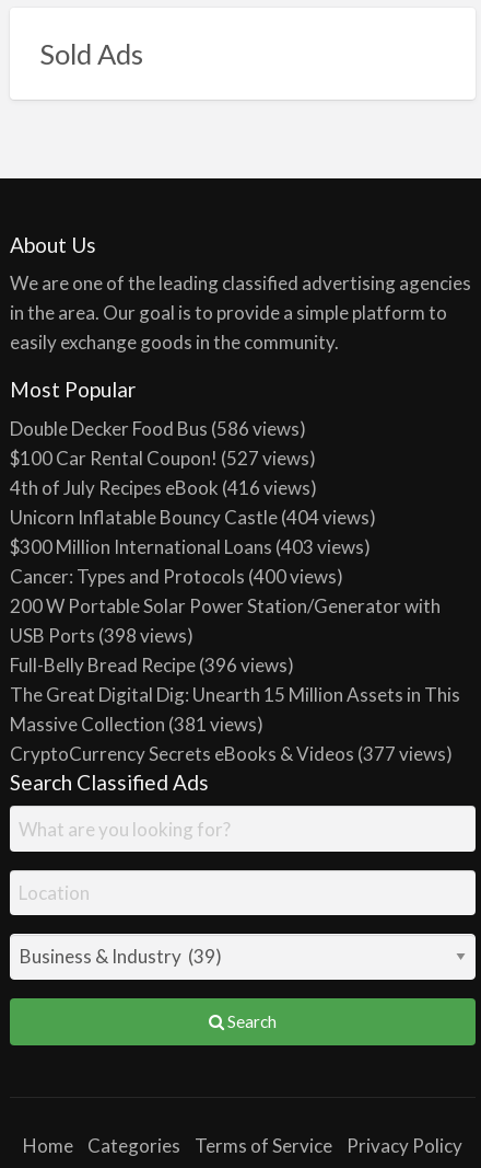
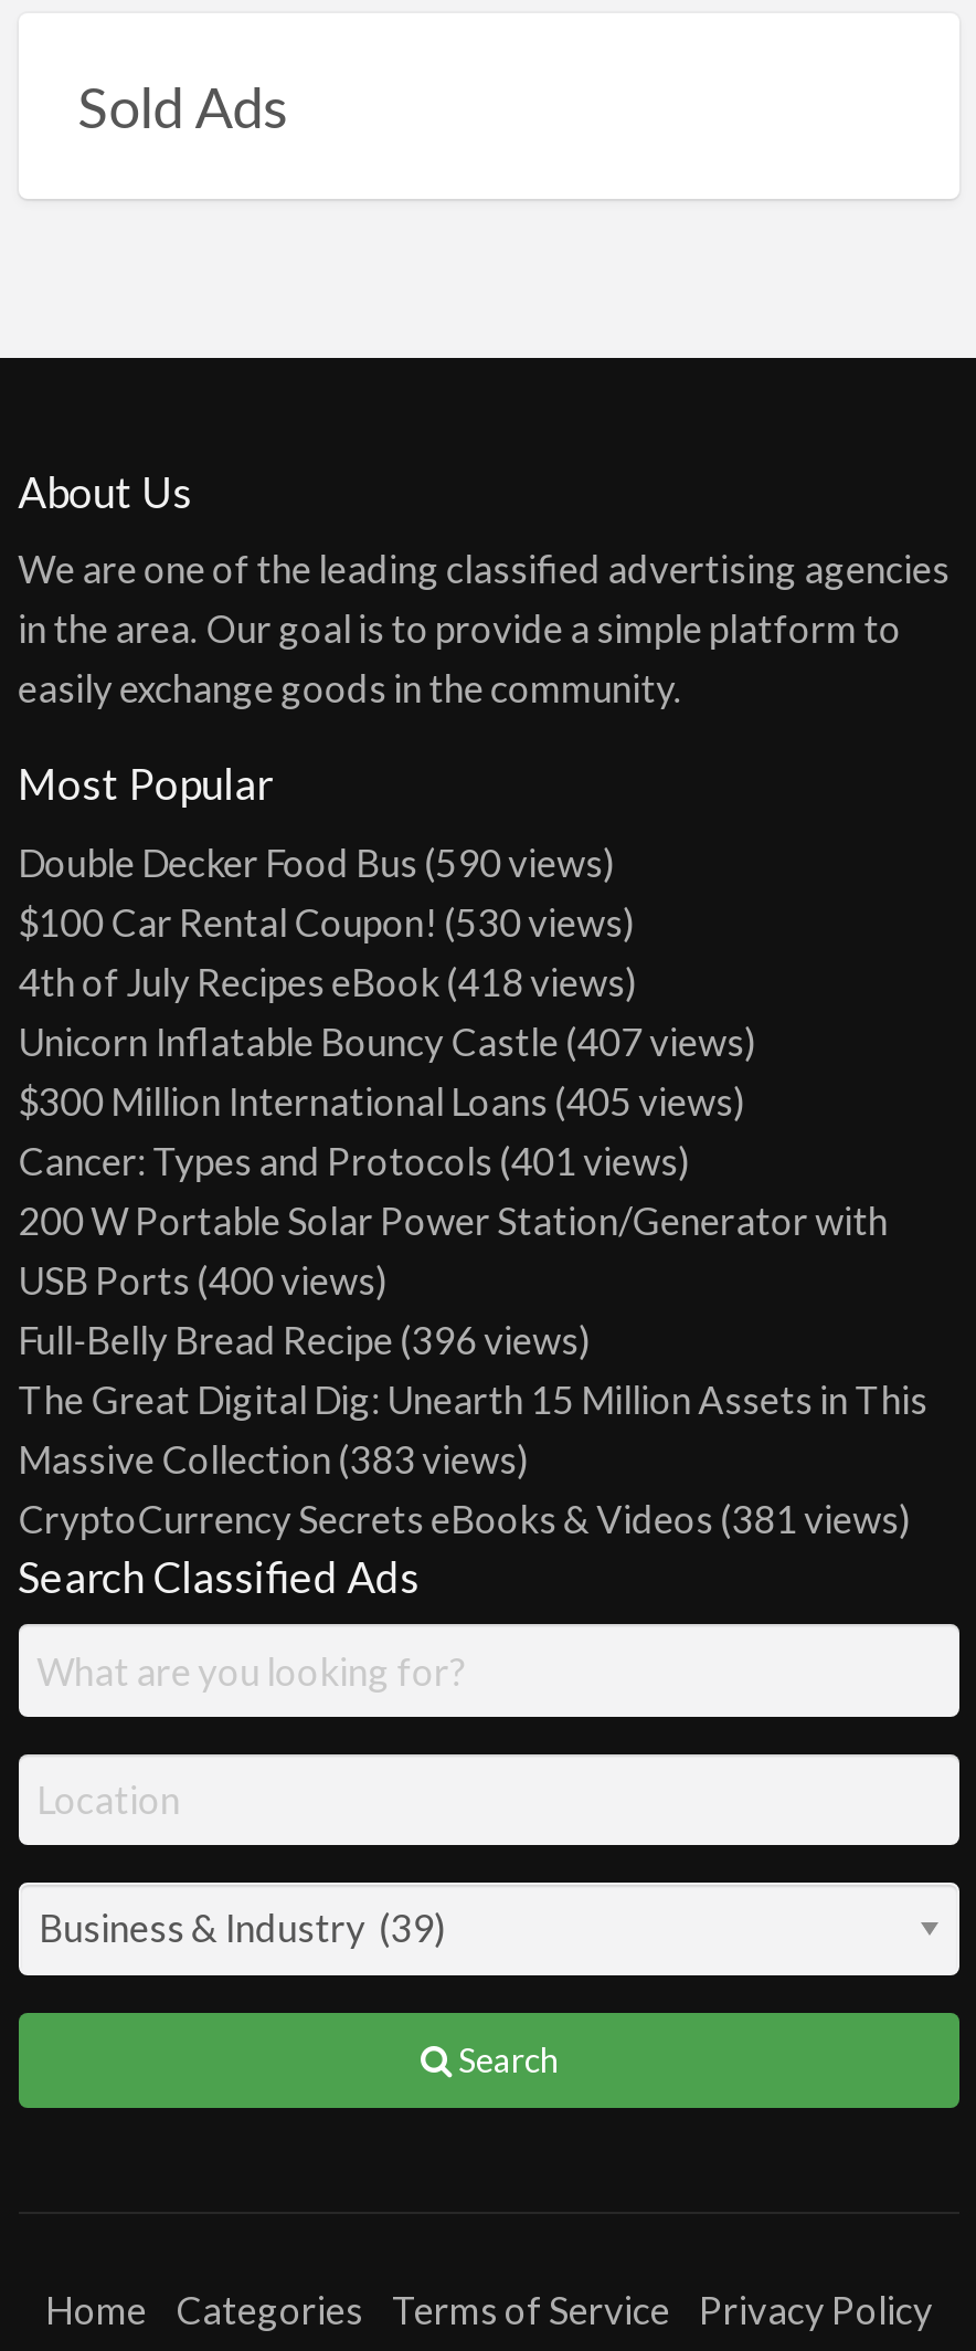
[9,417,306,440] Double Decker Food Bus (586 views) -> [18,839,616,886] Double Decker Food Bus (590 views)
[9,447,315,469] $100 Car Rental Coupon! (527 views) -> [18,899,636,945] $100 Car Rental Coupon! (530 views)
[9,476,317,499] 4th of July Recipes eBook (416 views) -> [18,959,638,1005] 4th of July Recipes eBook (418 views)
[9,506,376,529] Unicorn Inflatable Bouncy Castle (404 views) -> [18,1018,758,1065] Unicorn Inflatable Bouncy Castle (407 views)
[9,535,370,558] $300 Million International Loans (403 views) -> [18,1078,747,1124] $300 Million International Loans (405 views)
[9,565,343,588] Cancer: Types and Protocols (400 views) -> [18,1138,691,1184] Cancer: Types and Protocols (401 views)
[9,624,193,647] USB Ports (398 views) -> [18,1257,389,1303] USB Ports (400 views)
[9,713,263,736] Massive Collection (381 views) -> [18,1436,530,1482] Massive Collection (383 views)
[9,742,452,765] CryptoCurrency Secrets eBooks & Videos (377 views) -> [18,1496,912,1542] CryptoCurrency Secrets eBooks & Videos (381 views)

